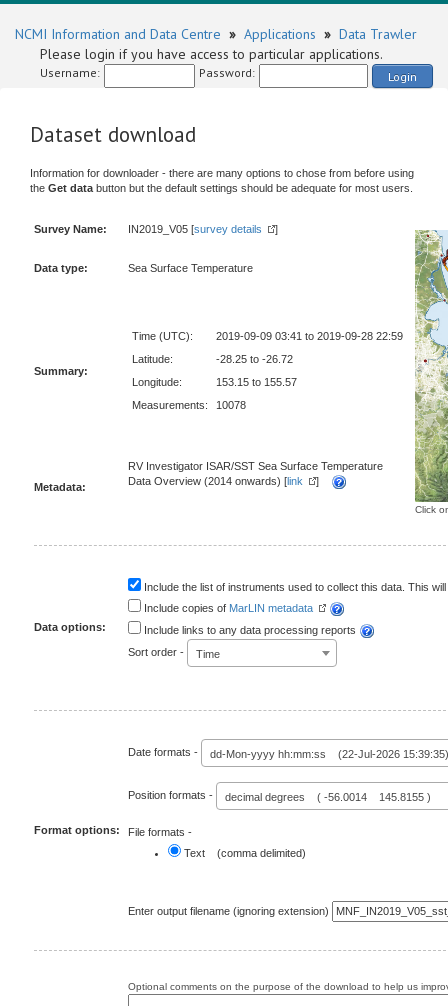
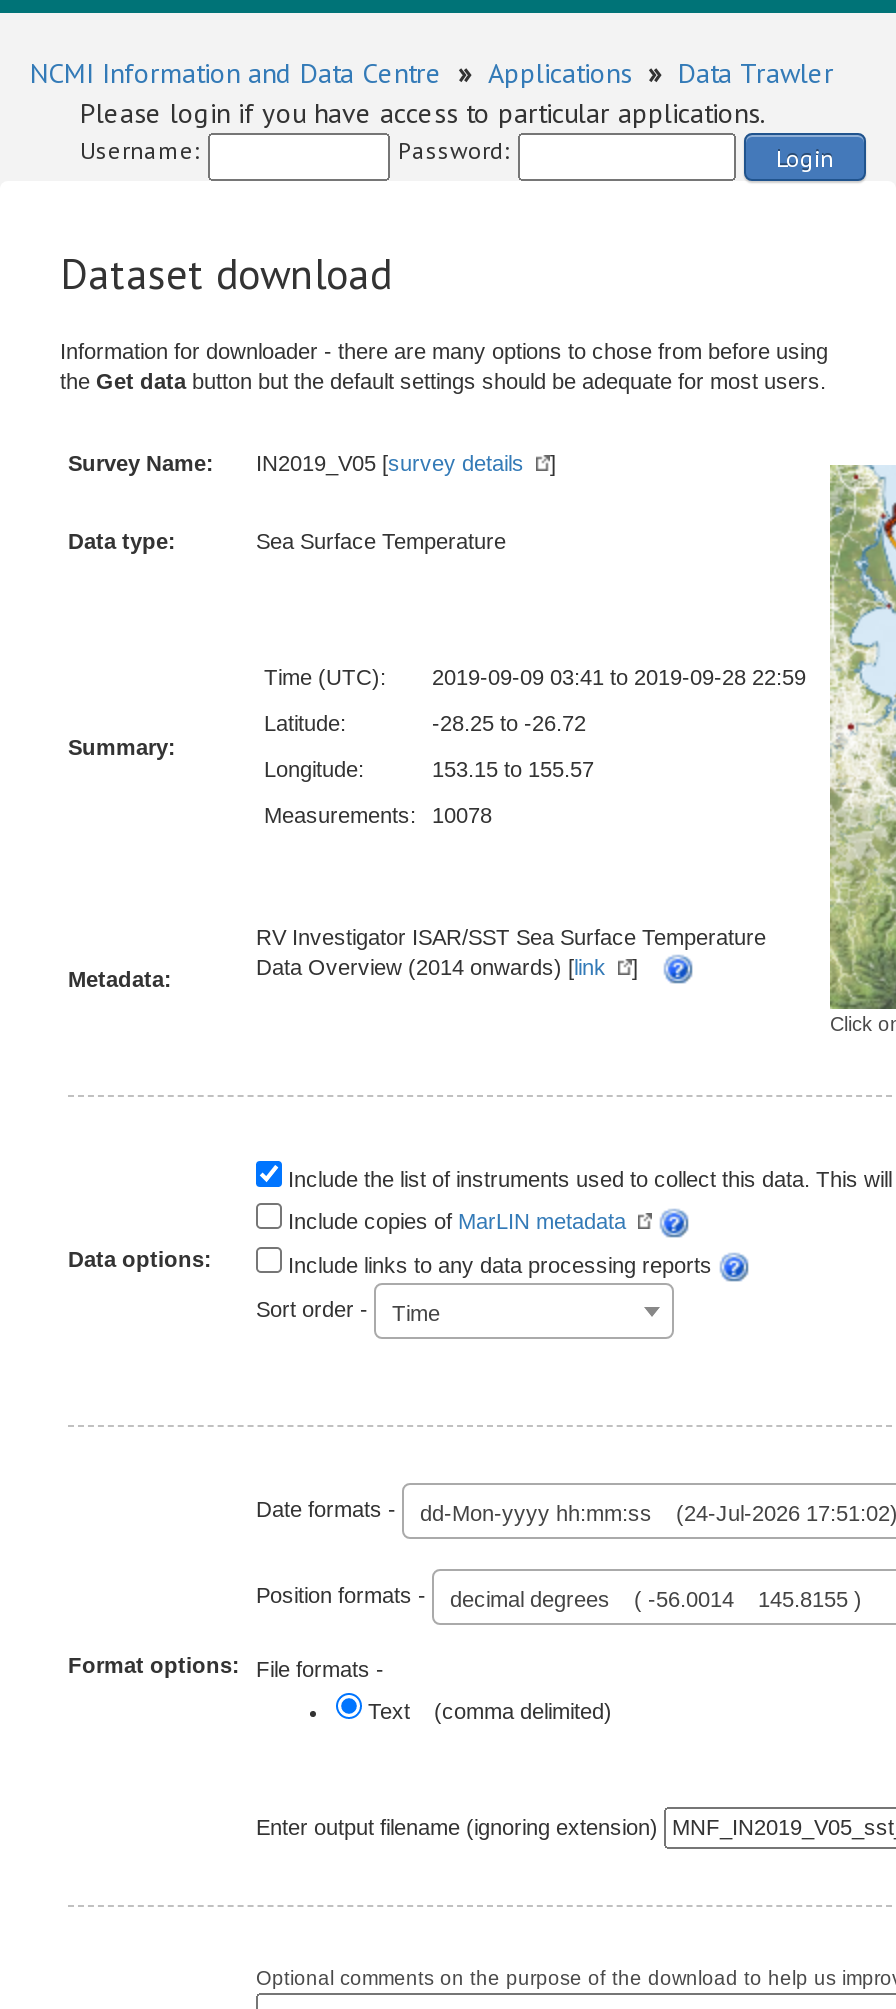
[210,748,448,760] dd-Mon-yyyy hh:mm:ss (22-Jul-2026 15:39:35) -> [420,1501,896,1525] dd-Mon-yyyy hh:mm:ss (24-Jul-2026 17:51:02)

